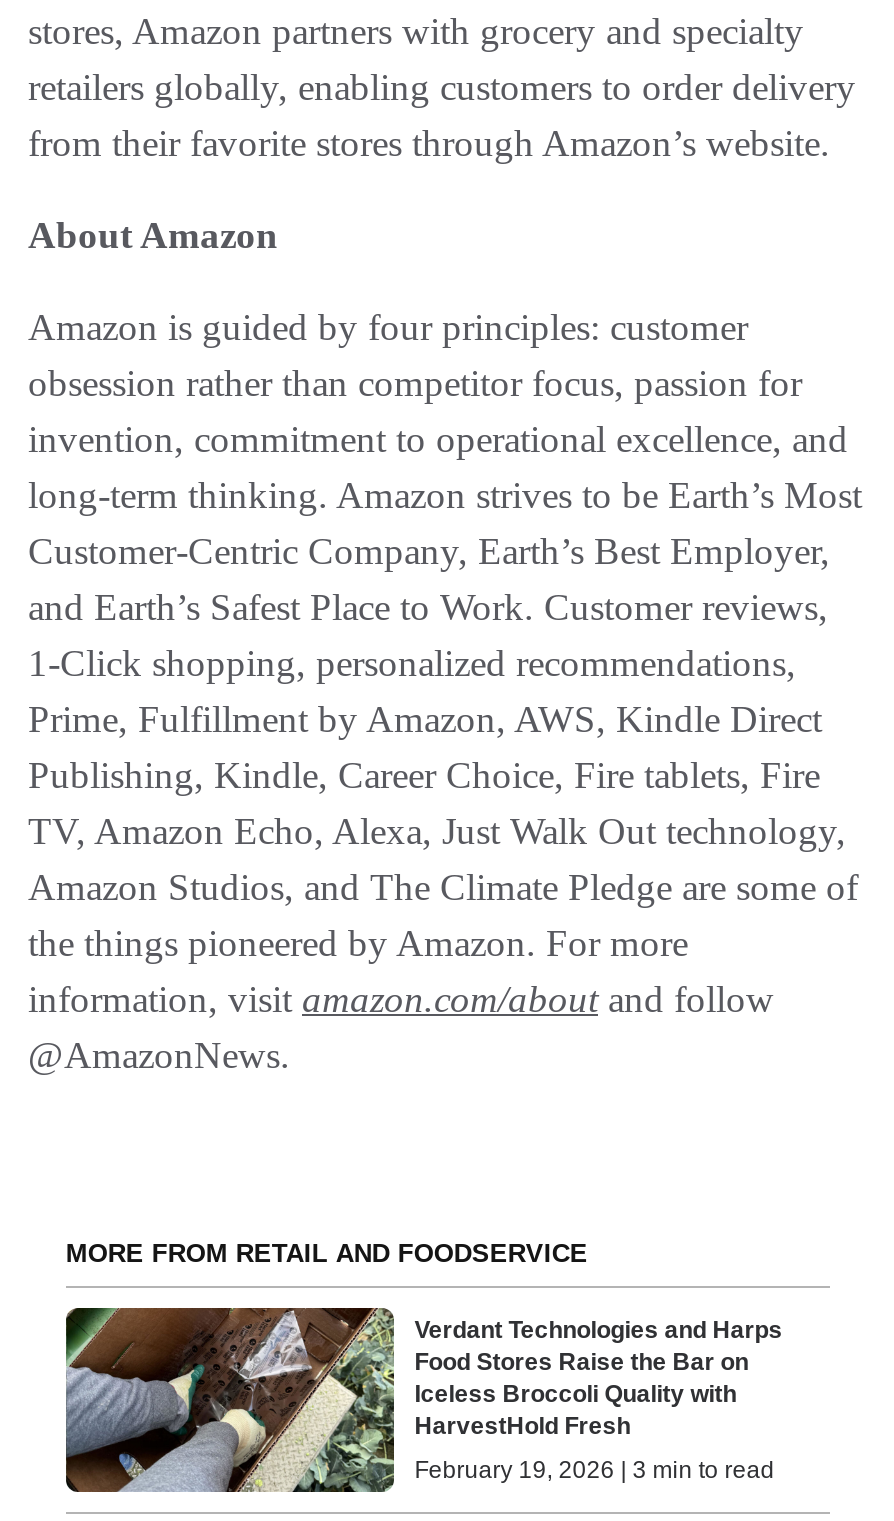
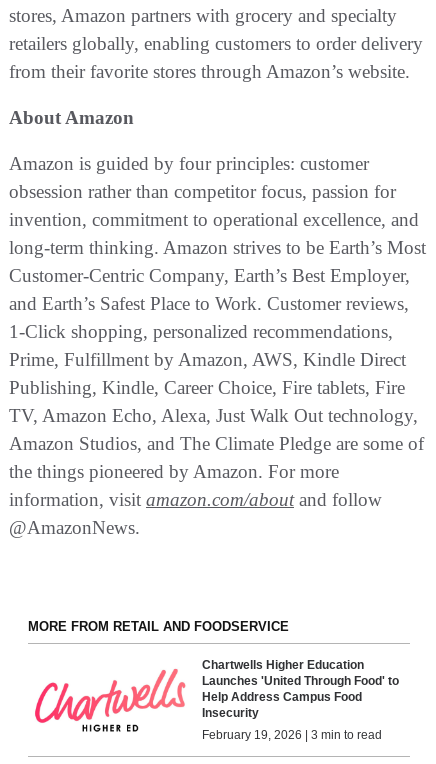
[64,1306,782,1494] [image] | Verdant Technologies and Harps | Food Stores Raise the Bar on | Iceless Broccoli Quality with | HarvestHold Fresh -> [28,654,399,746] [image] | Chartwells Higher Education | Launches 'United Through Food' to | Help Address Campus Food | Insecurity

